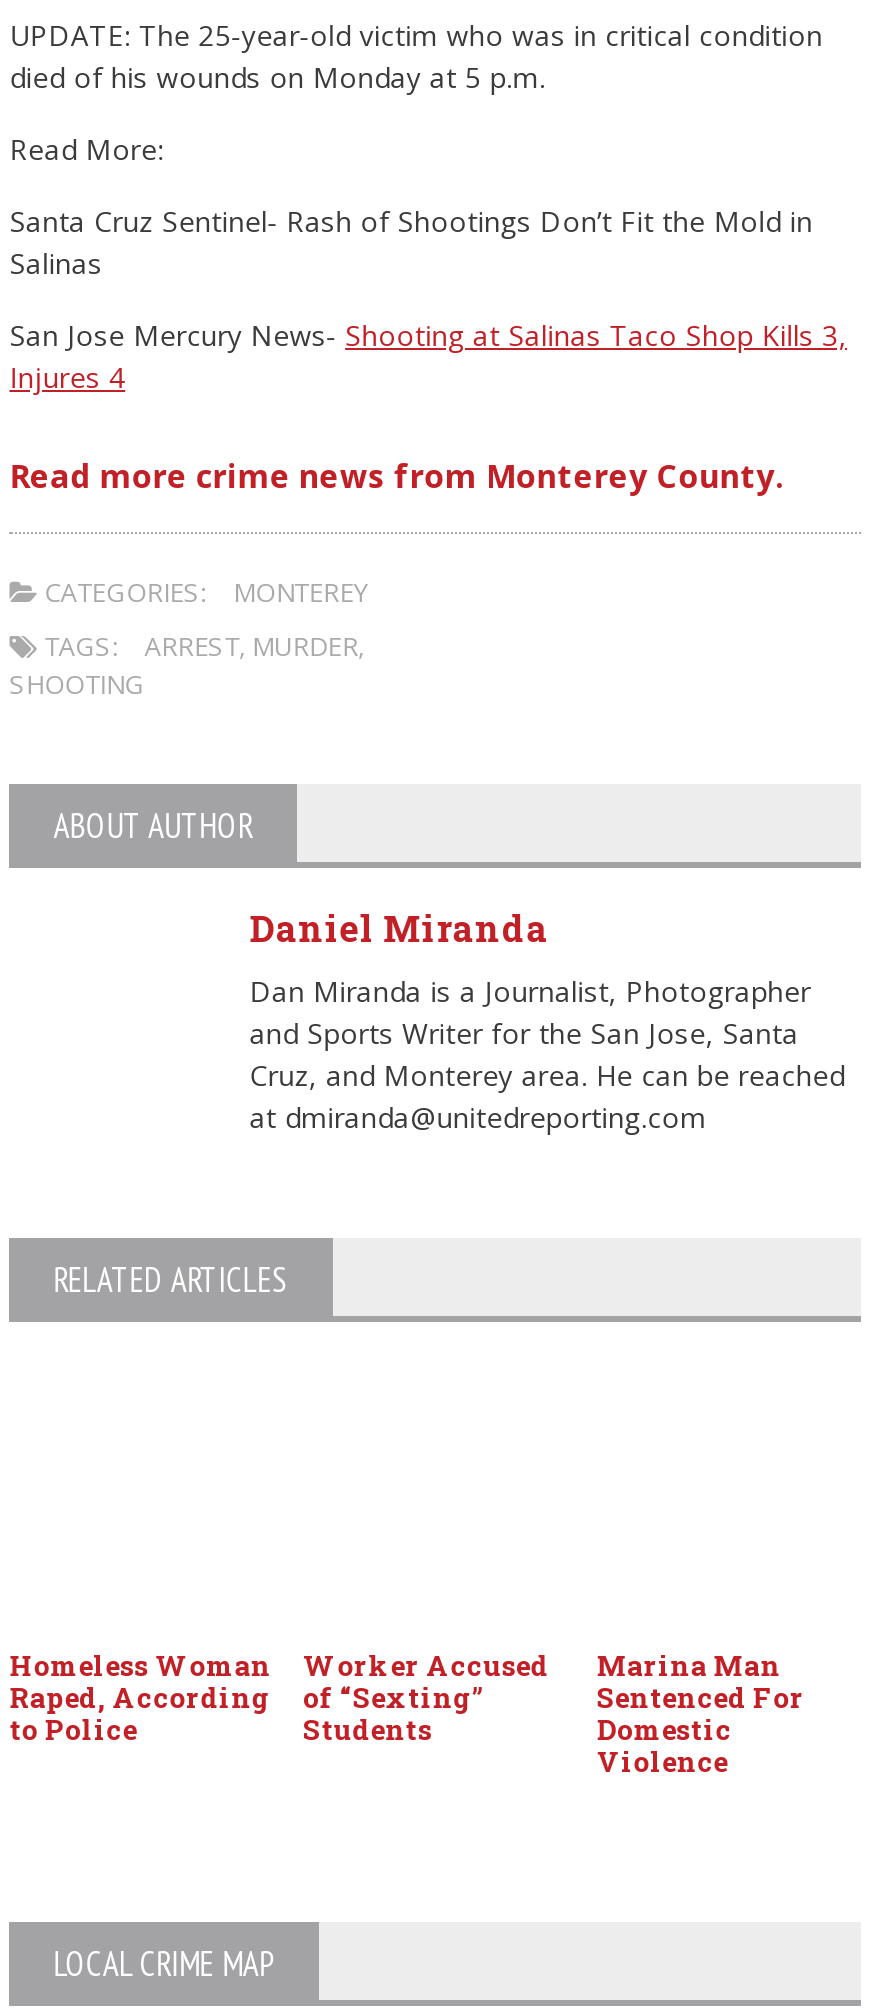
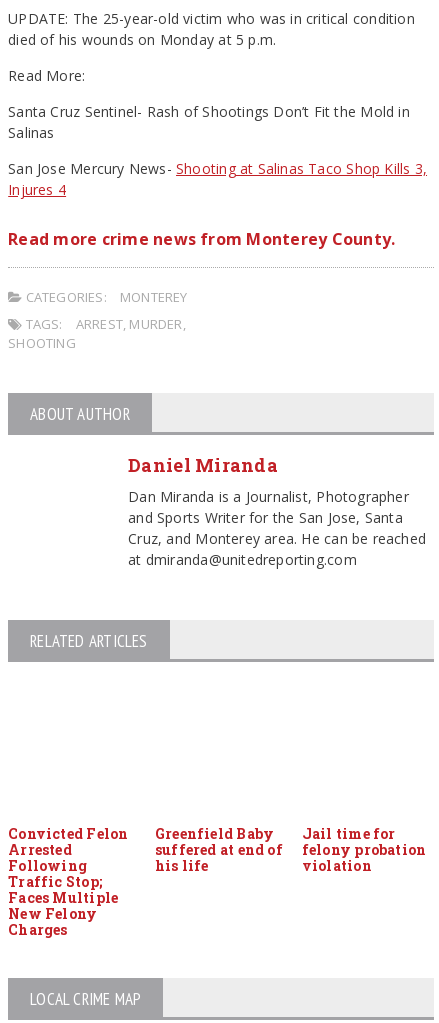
[9,1646,271,1748] Homeless Woman | Raped, According | to Police -> [8,824,128,939] Convicted Felon | Arrested | Following | Traffic Stop; | Faces Multiple | New Felony | Charges
[303,1646,549,1748] Worker Accused | of “Sexting” | Students -> [155,824,283,875] Greenfield Baby | suffered at end of | his life
[597,1646,804,1780] Marina Man | Sentenced For | Domestic | Violence -> [302,824,426,875] Jail time for | felony probation | violation

